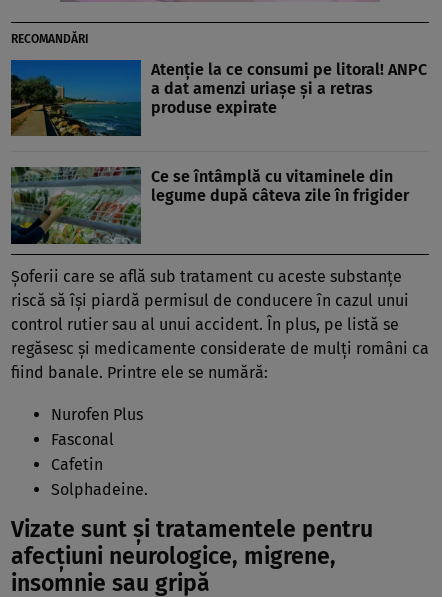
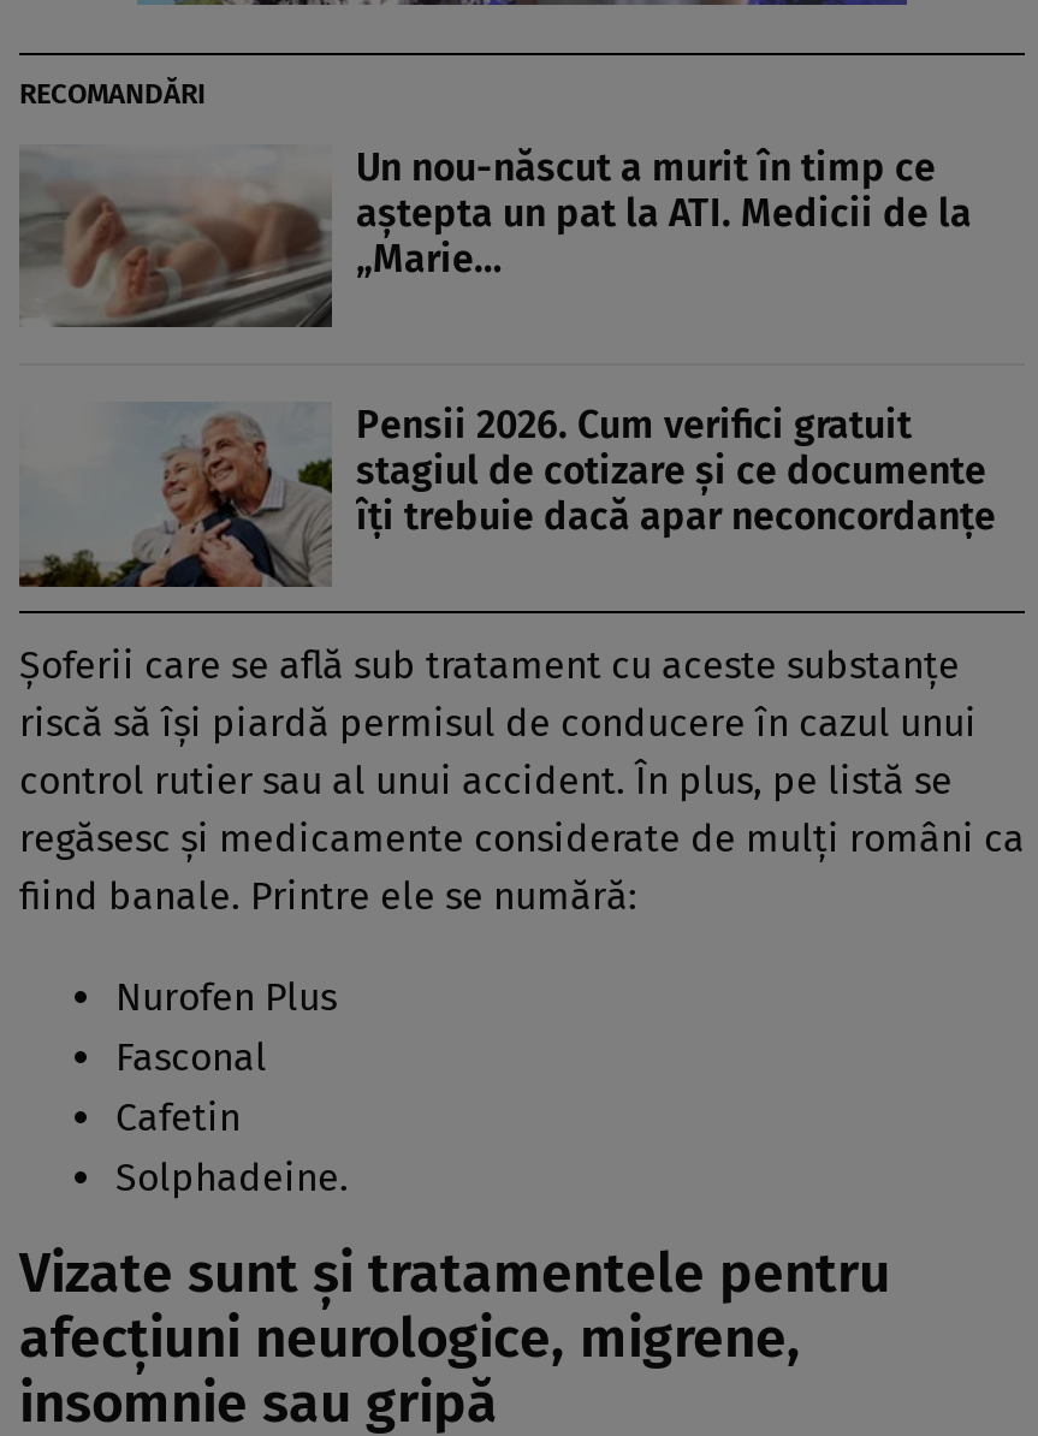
[10,59,427,137] [image] | Atenție la ce consumi pe litoral! ANPC | a dat amenzi uriașe și a retras | produse expirate -> [19,144,972,330] [image] | Un nou-născut a murit în timp ce | aștepta un pat la ATI. Medicii de la | „Marie…
[10,166,409,245] [image] | Ce se întâmplă cu vitaminele din | legume după câteva zile în frigider -> [17,402,996,589] [image] | Pensii 2026. Cum verifici gratuit | stagiul de cotizare și ce documente | îți trebuie dacă apar neconcordanțe

